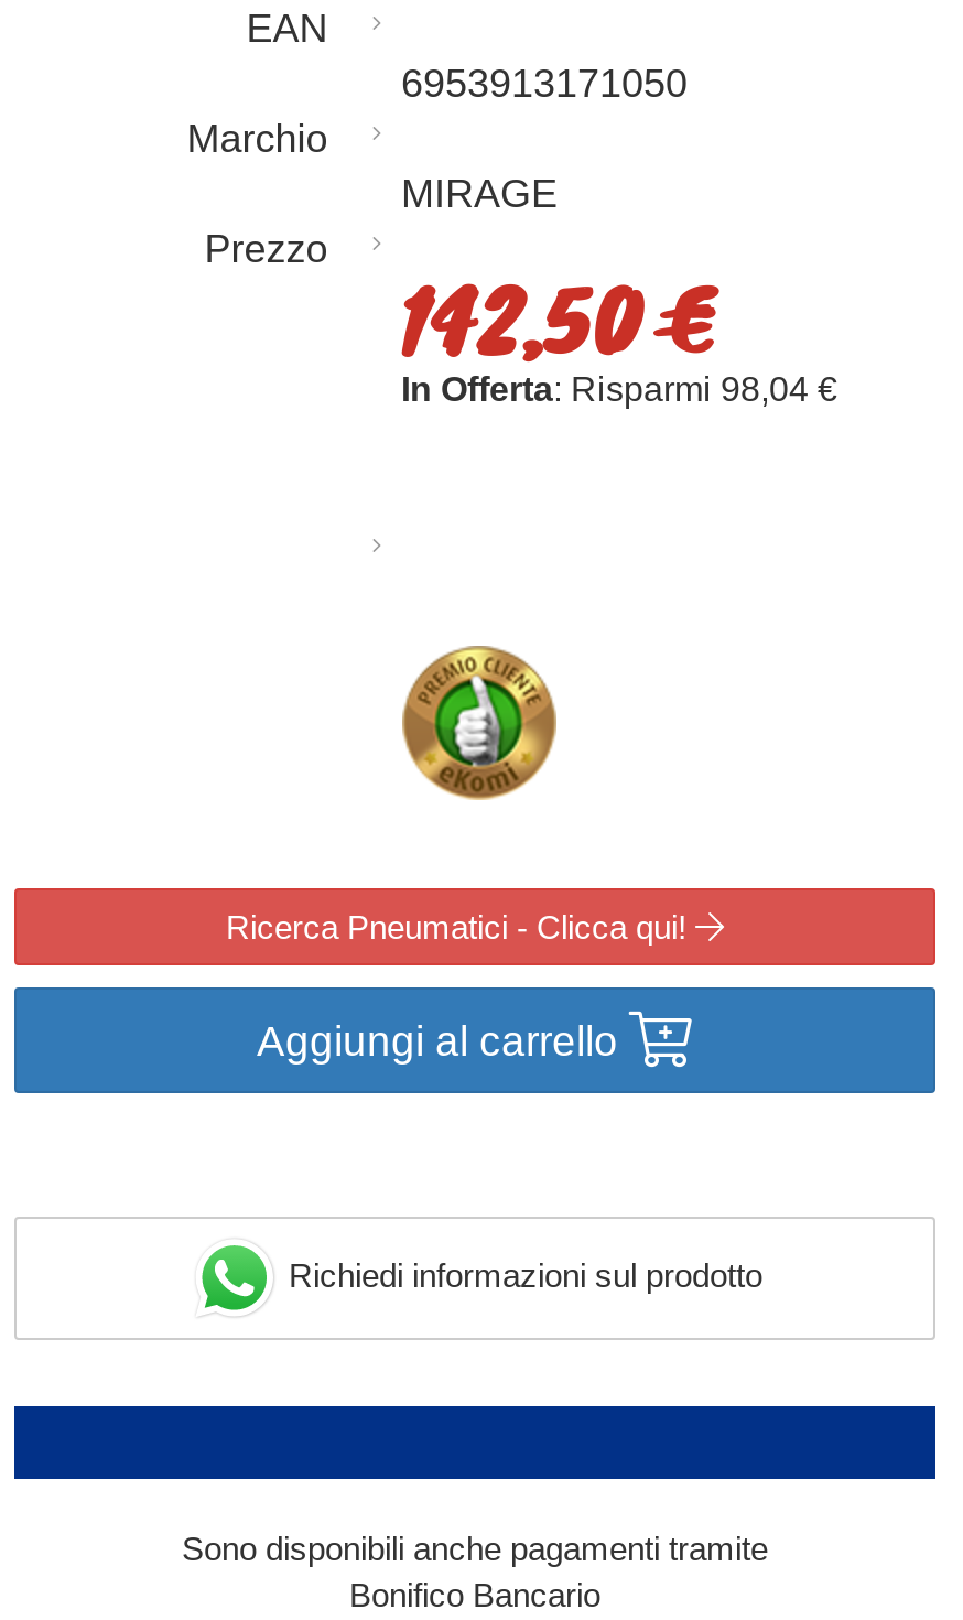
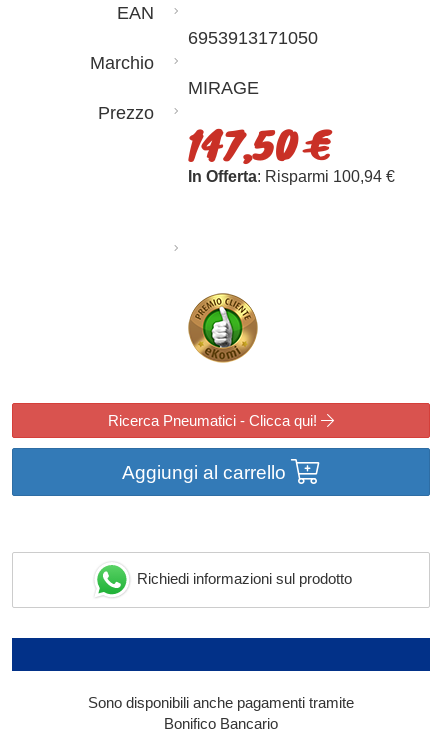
[401,256,716,379] 142,50 € -> [187,116,330,172] 147,50 €
[401,368,837,408] In Offerta: Risparmi 98,04 € -> [187,167,394,185] In Offerta: Risparmi 100,94 €

